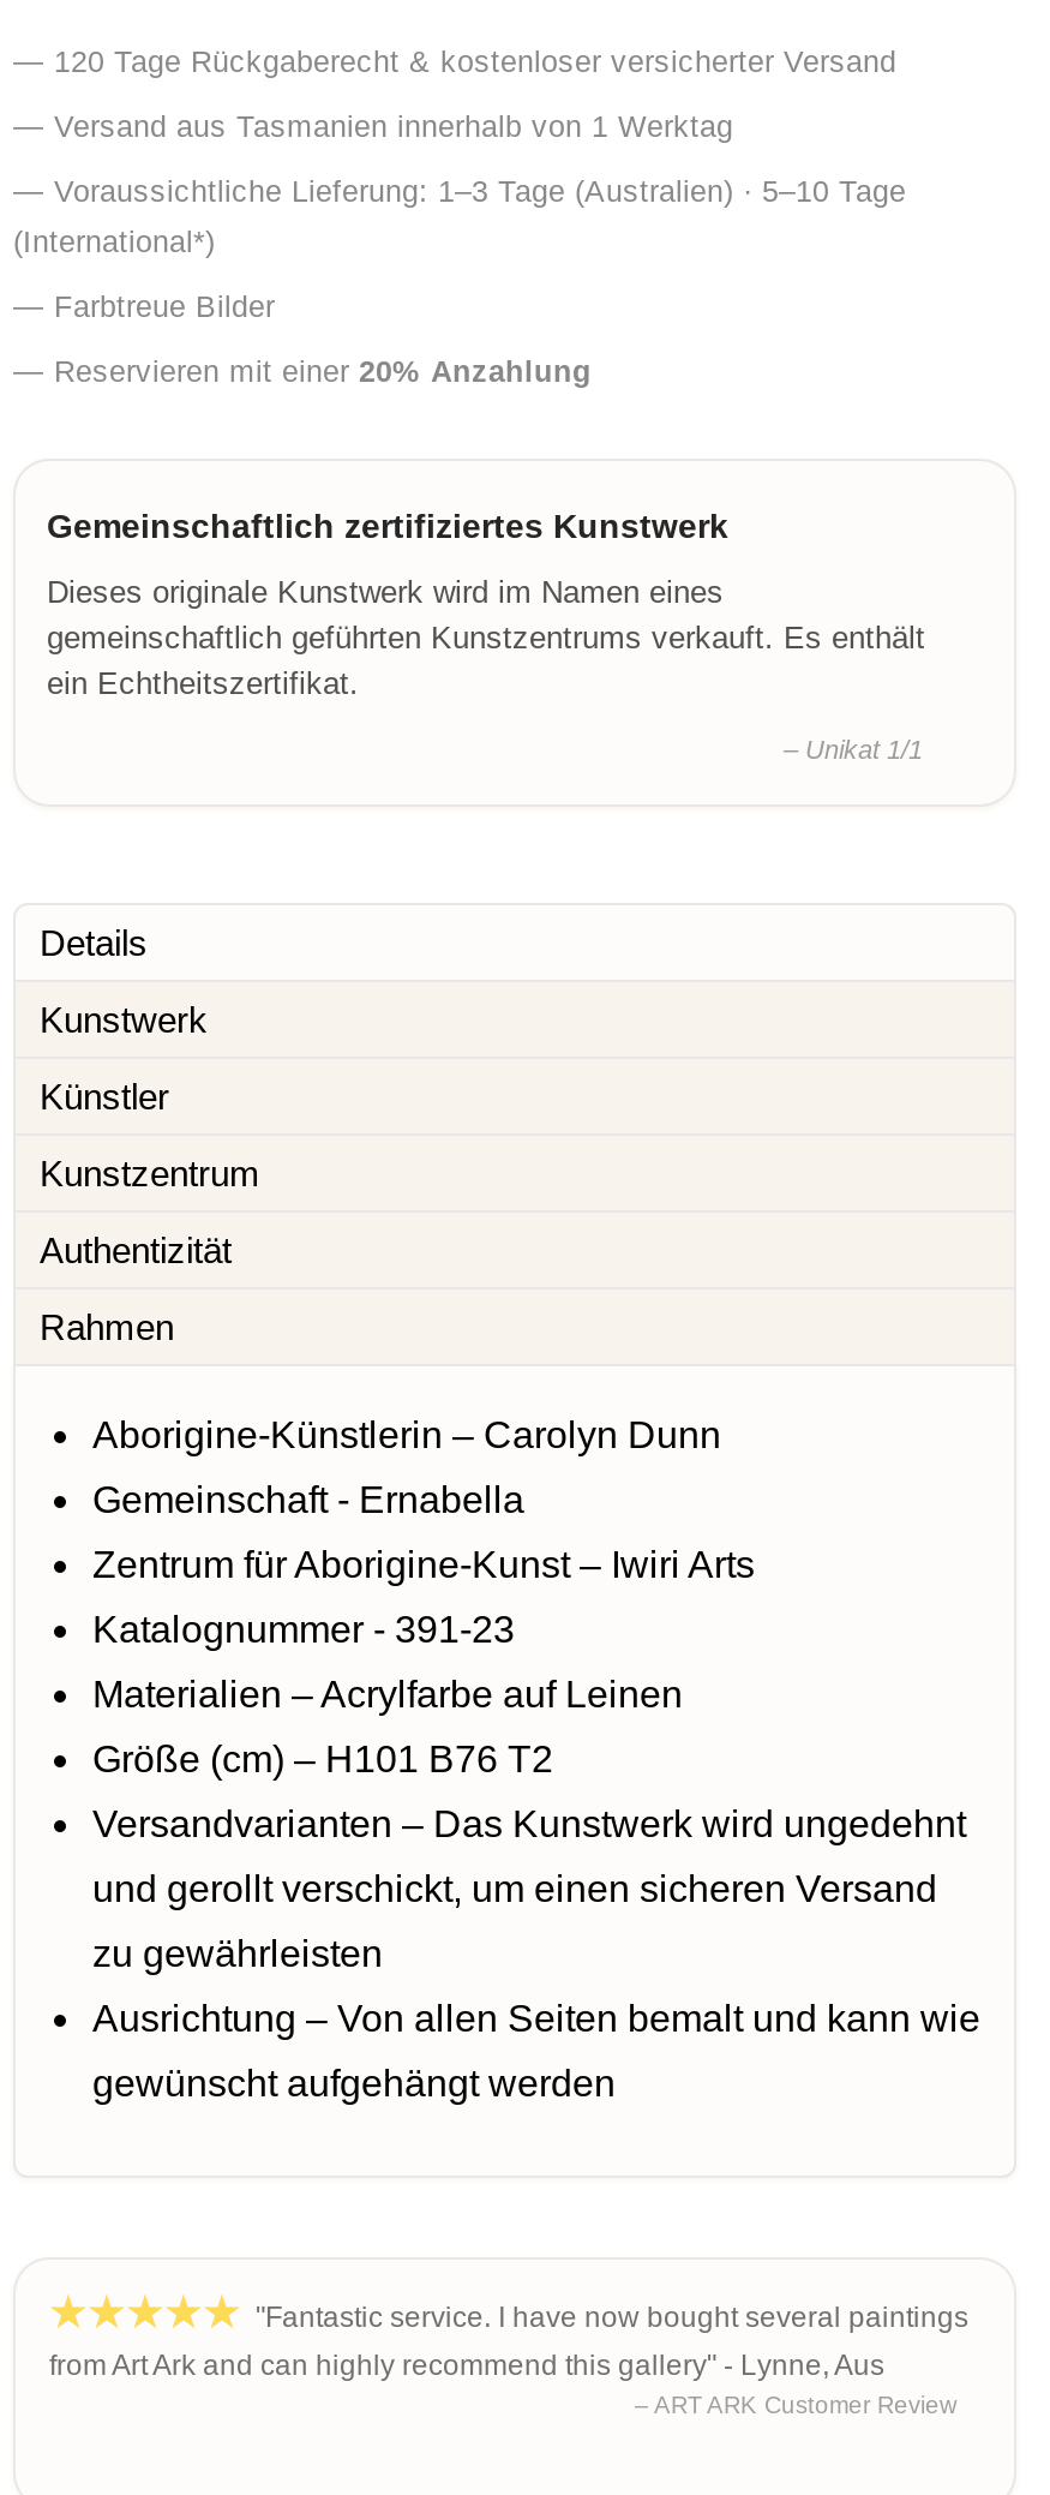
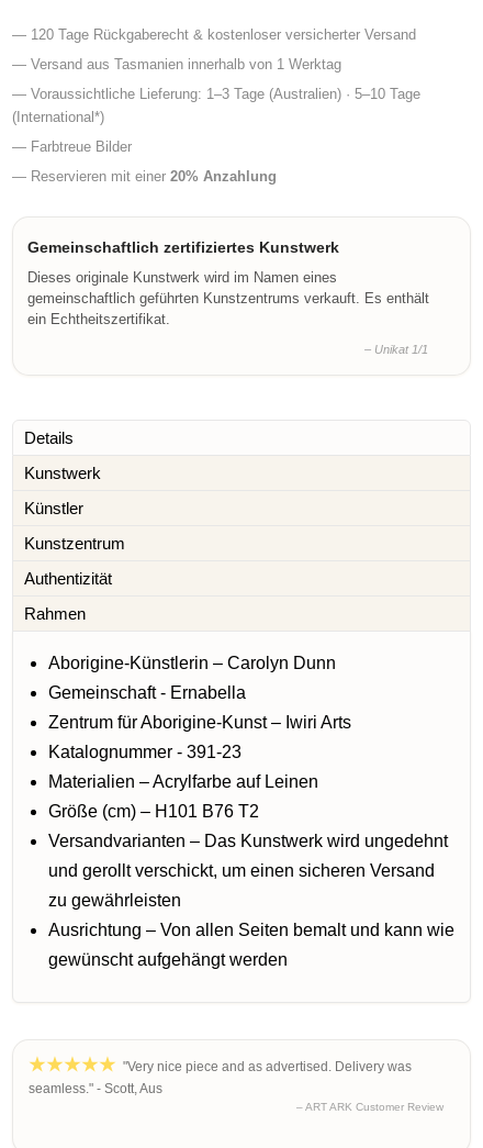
[49,2300,968,2382] "Fantastic service. I have now bought several paintings | from Art Ark and can highly recommend this gallery" - Lynne, Aus -> [29,1059,412,1096] "Very nice piece and as advertised. Delivery was | seamless." - Scott, Aus

